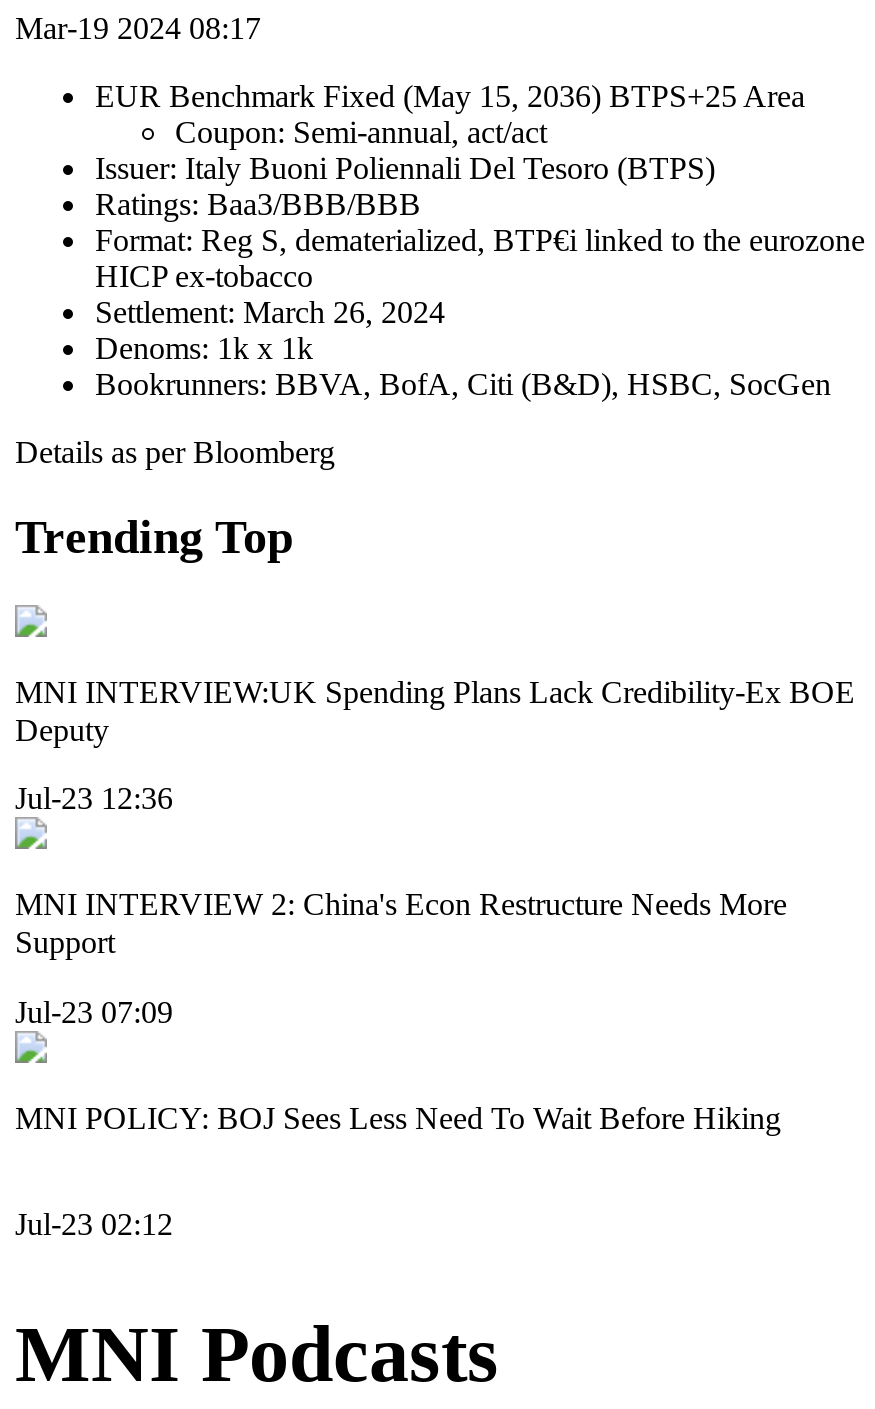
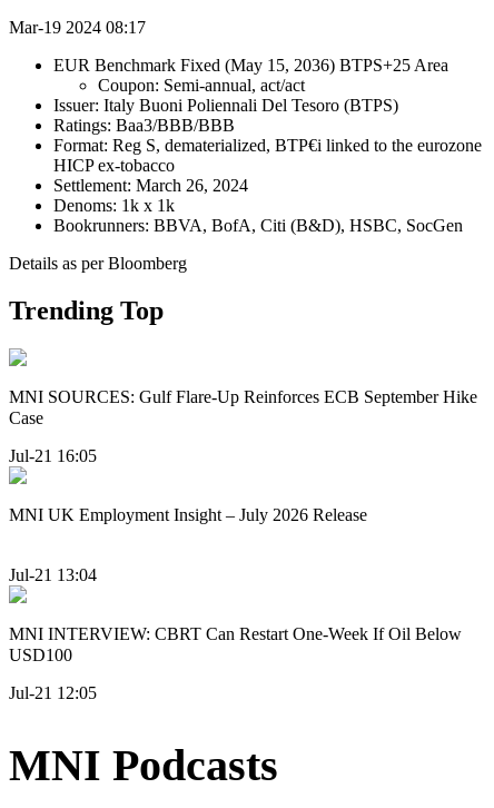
[15,675,855,747] MNI INTERVIEW:UK Spending Plans Lack Credibility-Ex BOE | Deputy -> [9,387,477,427] MNI SOURCES: Gulf Flare-Up Reinforces ECB September Hike | Case
[15,781,173,815] Jul-23 12:36 -> [9,447,97,465] Jul-21 16:05
[15,887,787,959] MNI INTERVIEW 2: China's Econ Restructure Needs More | Support -> [9,506,367,524] MNI UK Employment Insight – July 2026 Release
[15,994,173,1028] Jul-23 07:09 -> [9,565,97,584] Jul-21 13:04
[15,1100,781,1134] MNI POLICY: BOJ Sees Less Need To Wait Before Hiking -> [9,624,462,664] MNI INTERVIEW: CBRT Can Restart One-Week If Oil Below | USD100
[15,1207,173,1241] Jul-23 02:12 -> [9,683,97,702] Jul-21 12:05

